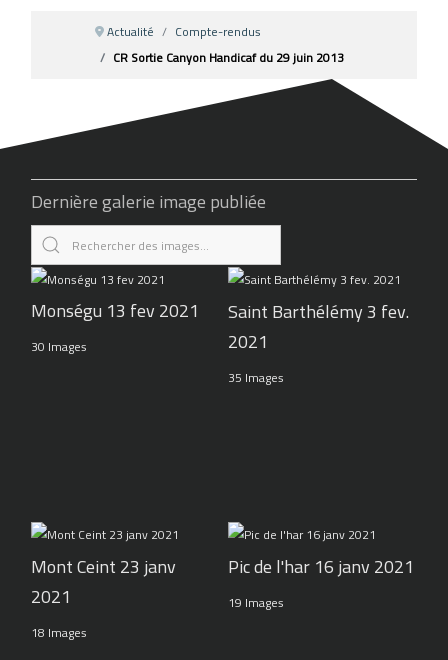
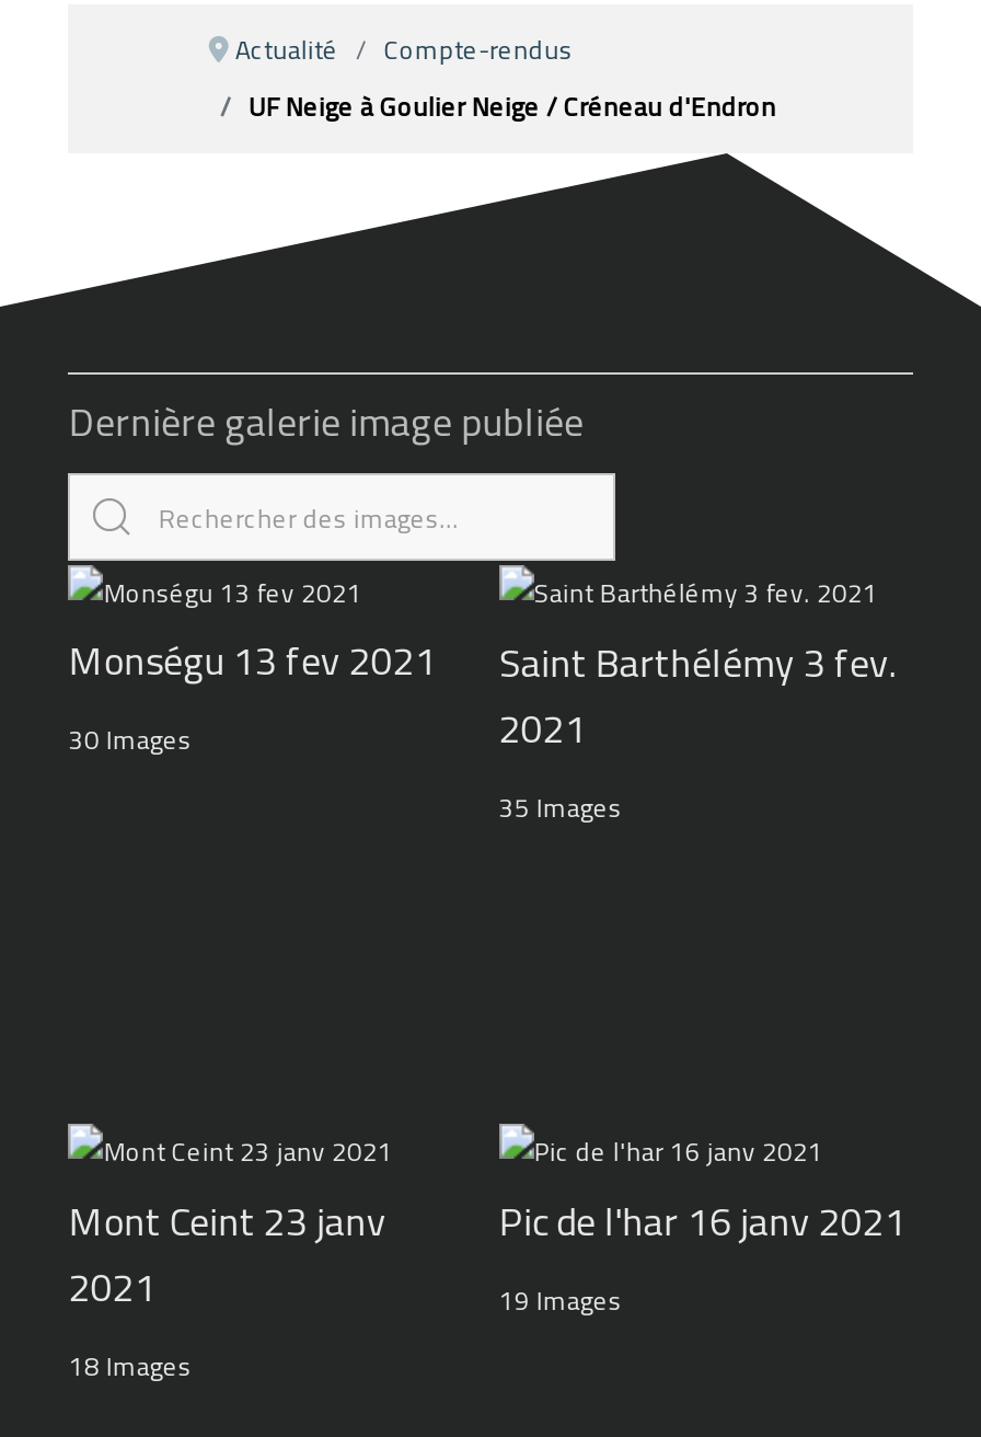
[113,46,344,69] CR Sortie Canyon Handicaf du 29 juin 2013 -> [248,80,776,131] UF Neige à Goulier Neige / Créneau d'Endron

